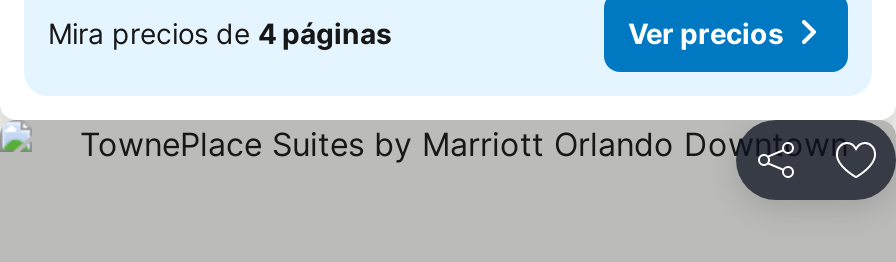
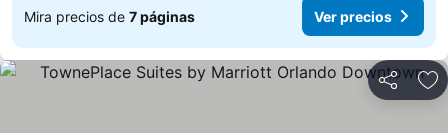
[48,15,392,49] Mira precios de 4 páginas -> [24,7,195,24] Mira precios de 7 páginas

